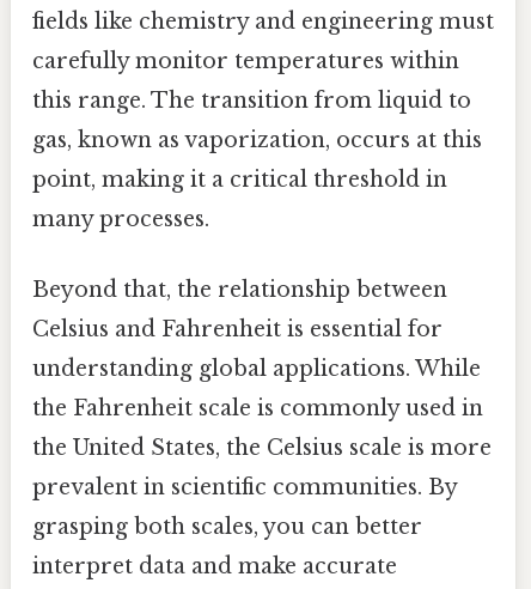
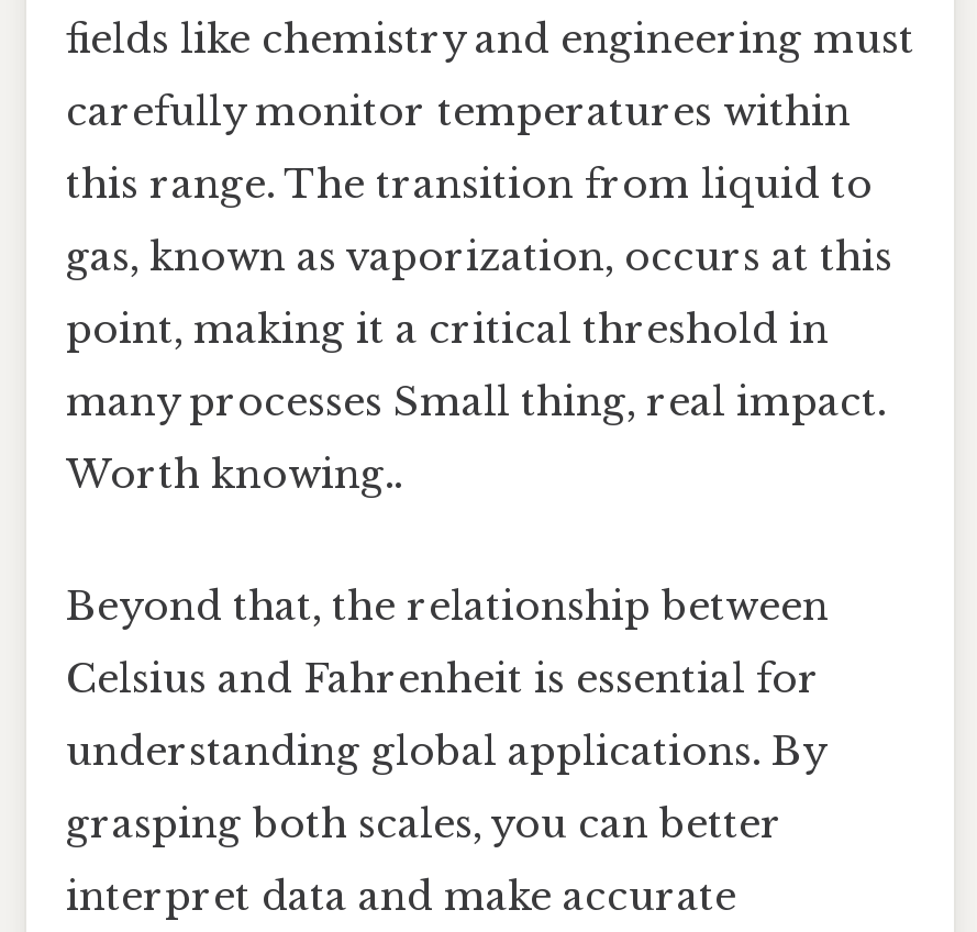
[32,206,209,232] many processes. -> [66,378,886,499] many processes Small thing, real impact. | Worth knowing..
moved [32,277,447,343] -> [66,581,829,702]: Beyond that, the relationship between | Celsius and Fahrenheit is essential for
[32,356,492,501] understanding global applications. While | the Fahrenheit scale is commonly used in | the United States, the Celsius scale is more | prevalent in scientific communities. By -> [66,726,824,774] understanding global applications. By

